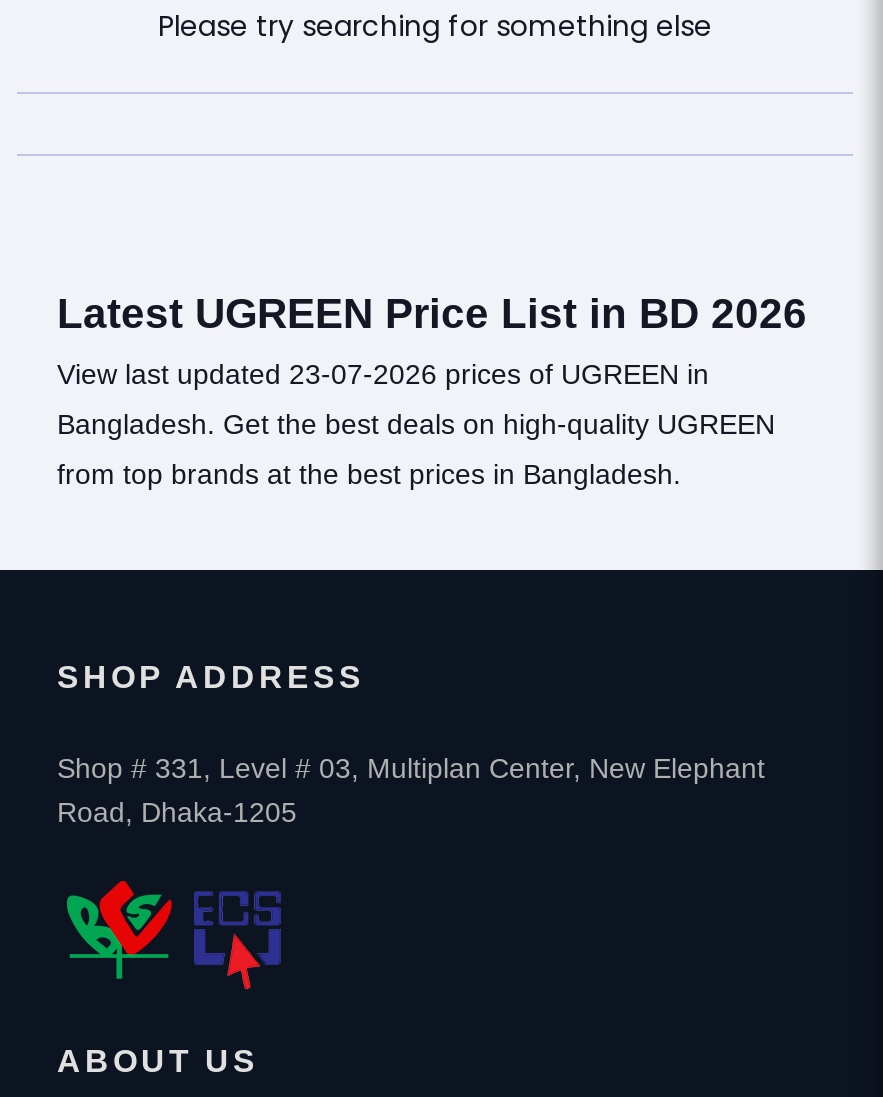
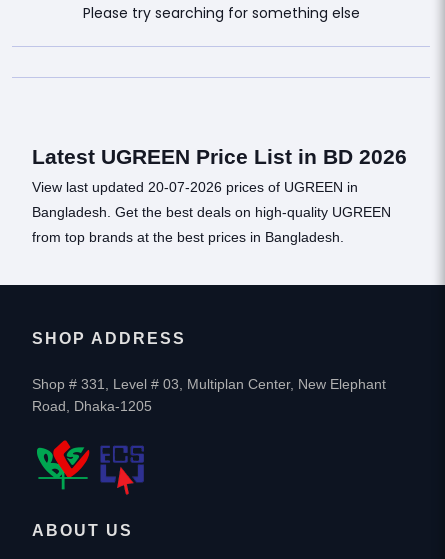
[57,358,709,390] View last updated 23-07-2026 prices of UGREEN in -> [32,179,358,195] View last updated 20-07-2026 prices of UGREEN in

